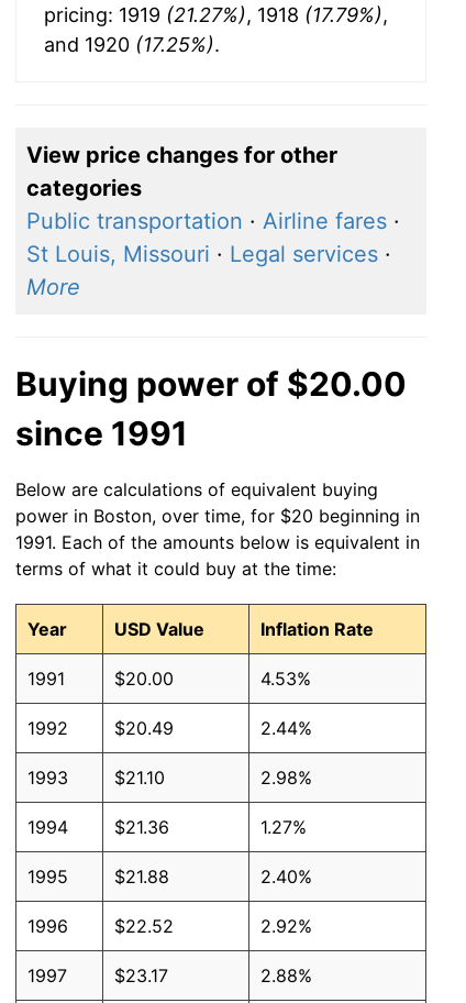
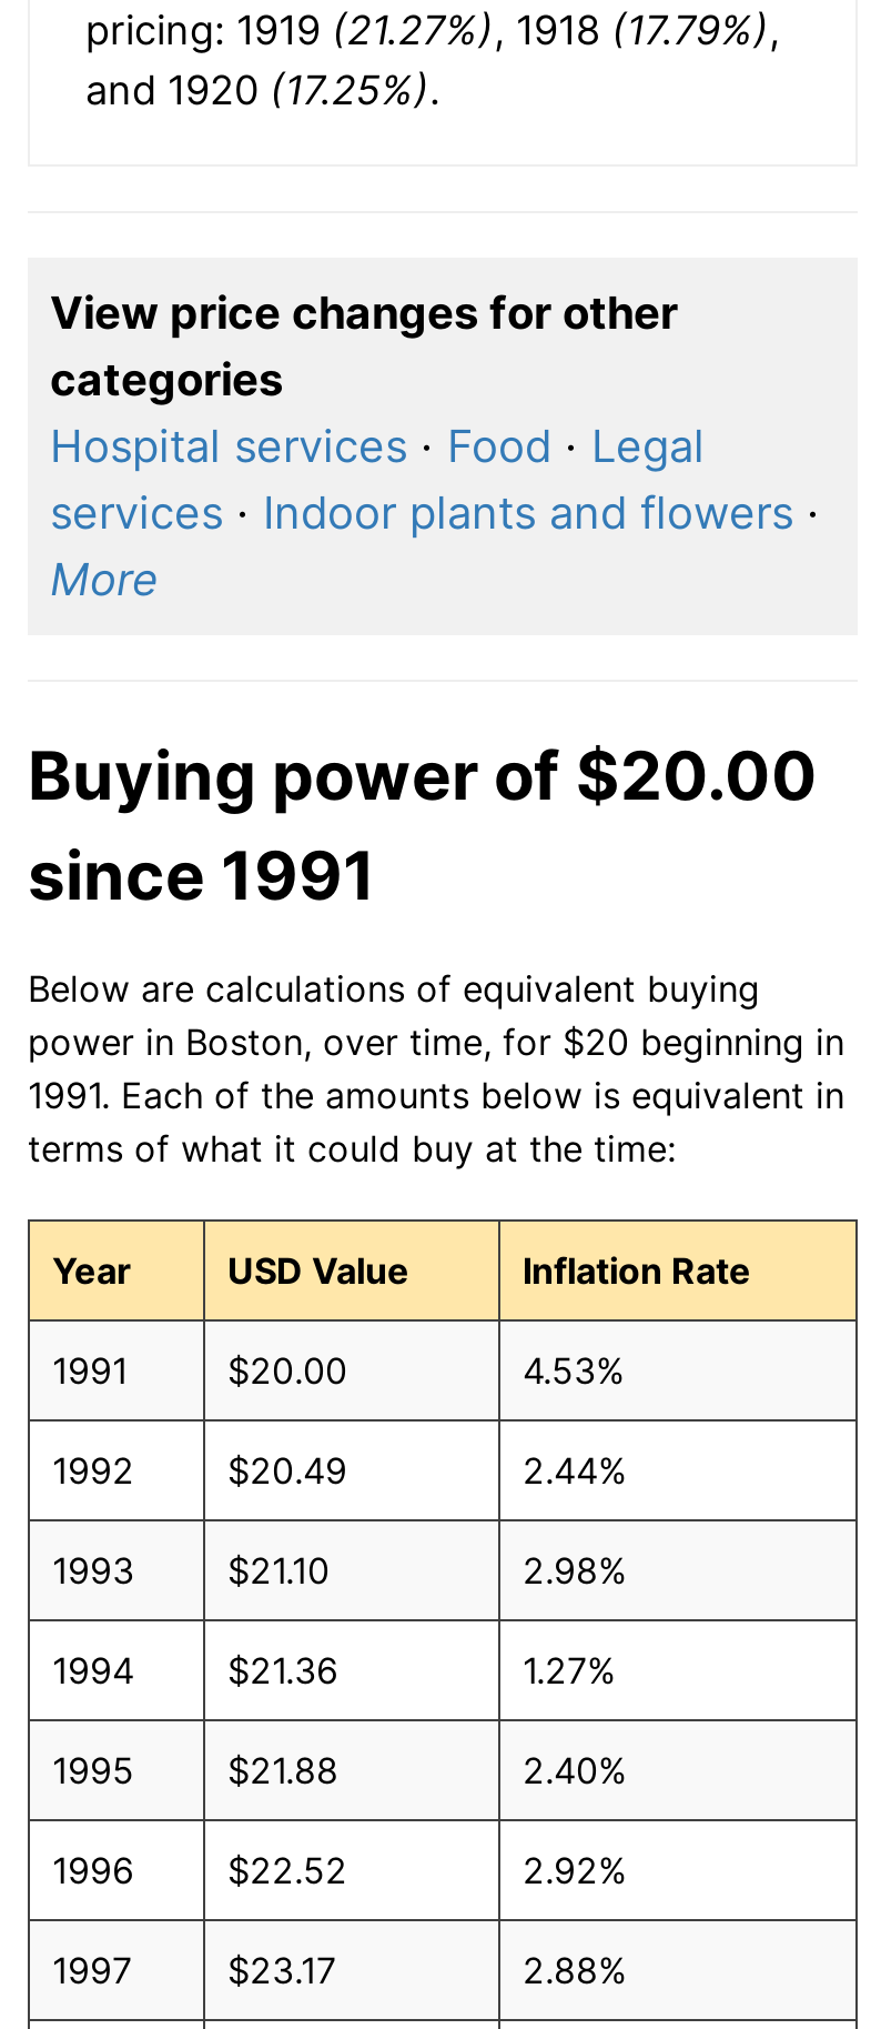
[26,208,400,267] Public transportation · Airline fares · | St Louis, Missouri · Legal services · -> [50,420,820,540] Hospital services · Food · Legal | services · Indoor plants and flowers ·

